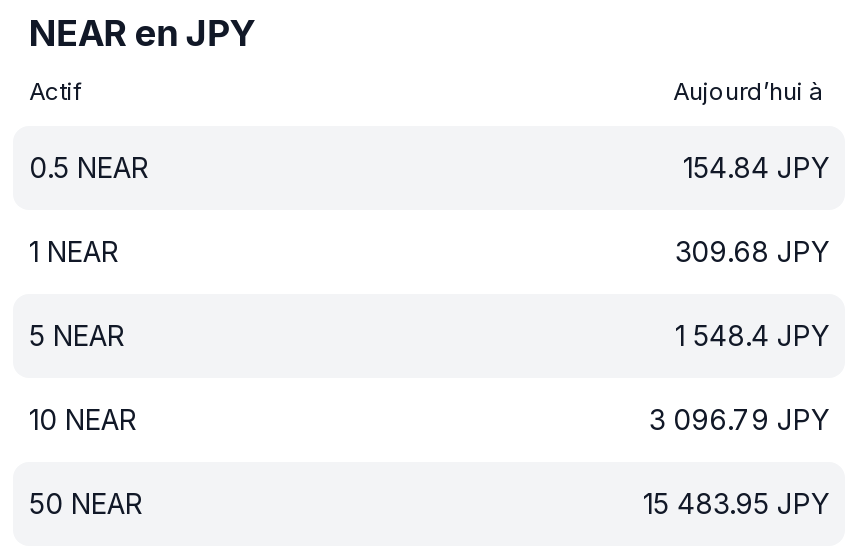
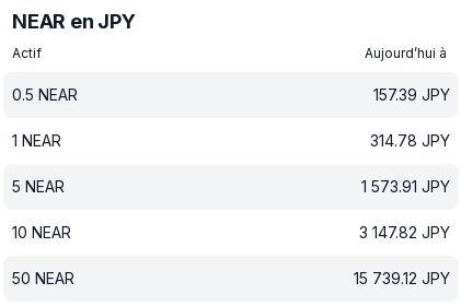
[683,150,829,184] 154.84 JPY -> [373,85,450,104] 157.39 JPY
[675,234,829,268] 309.68 JPY -> [370,131,450,150] 314.78 JPY
[675,318,829,352] 1 548.4 JPY -> [361,177,450,196] 1 573.91 JPY
[649,402,829,436] 3 096.79 JPY -> [359,223,450,242] 3 147.82 JPY
[643,486,829,520] 15 483.95 JPY -> [354,269,450,287] 15 739.12 JPY

